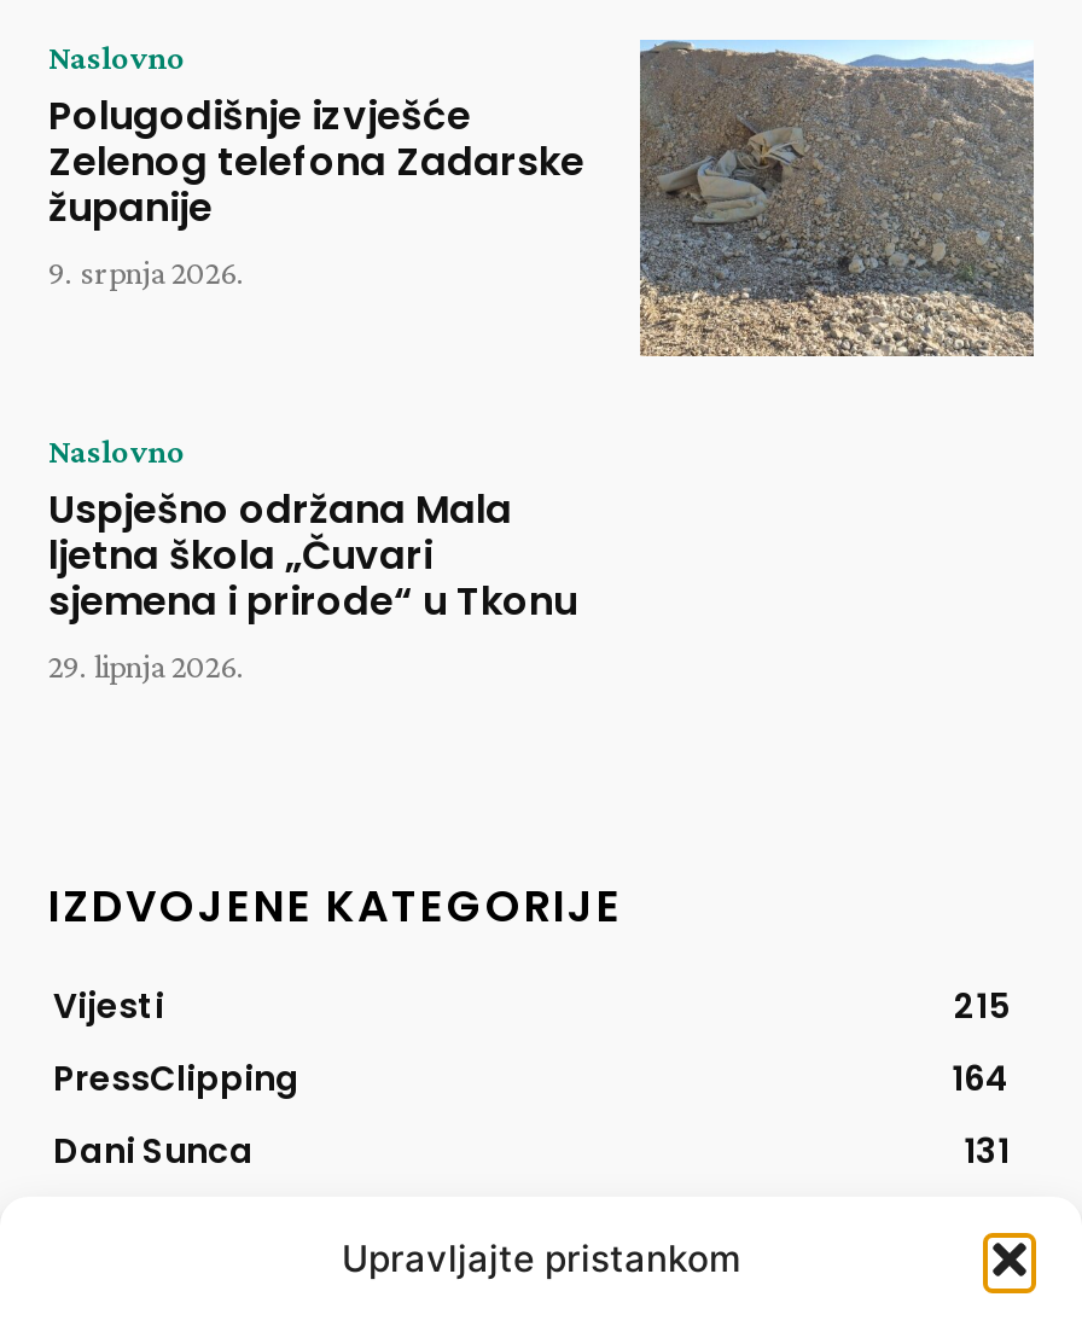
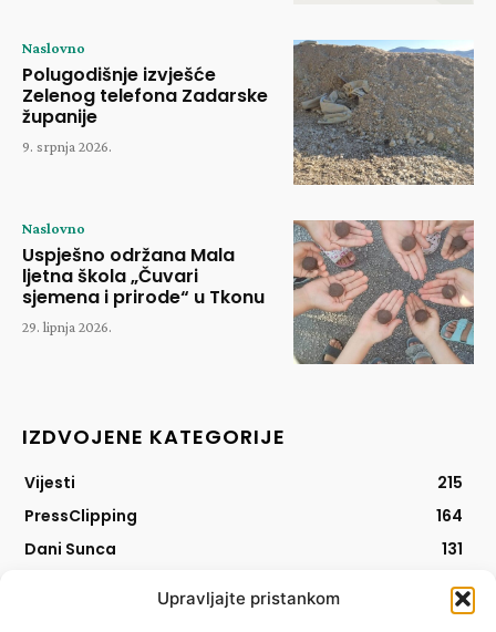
none -> [292,219,475,365] [image]

